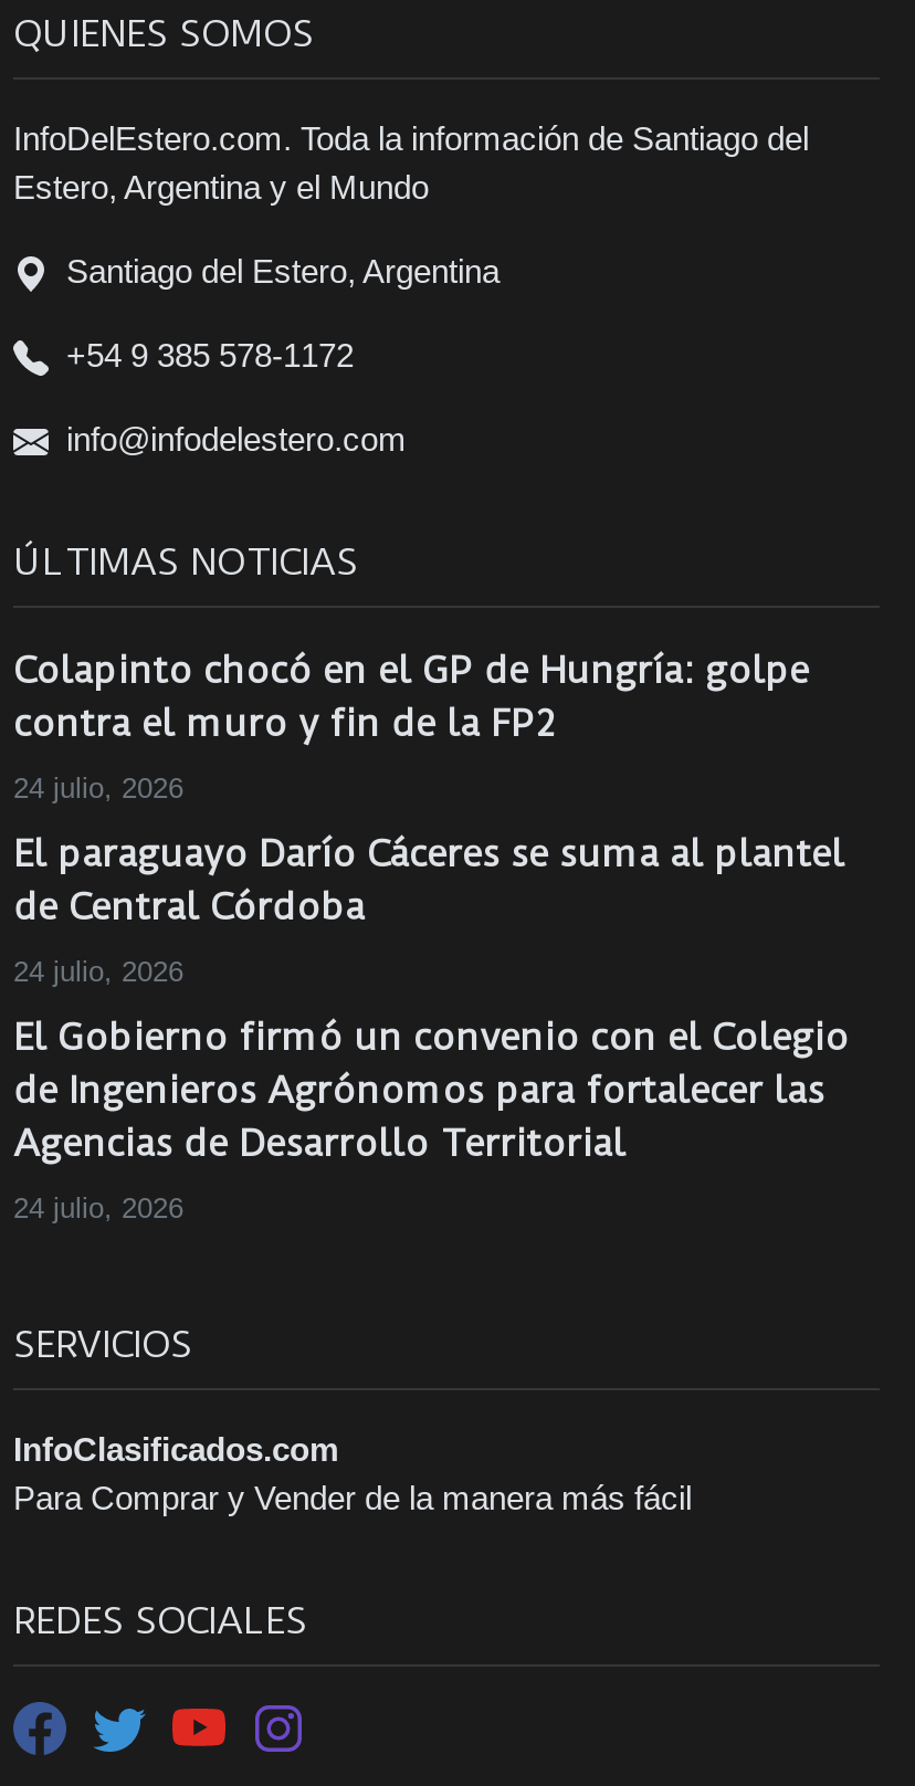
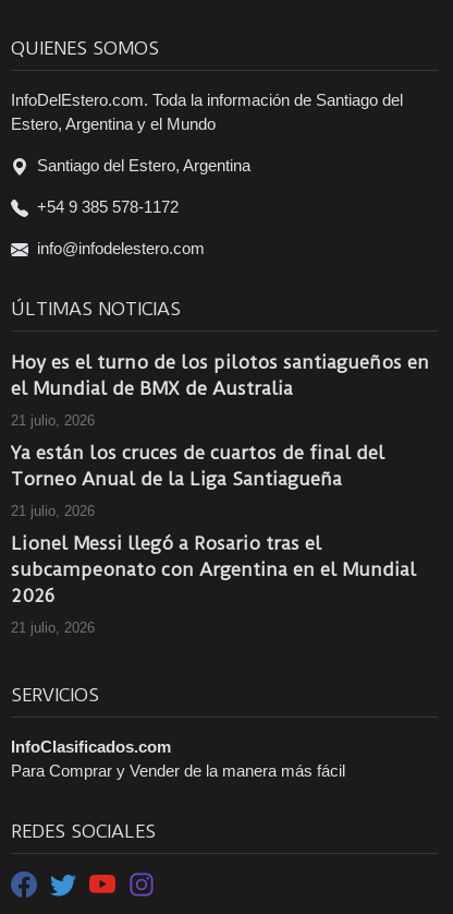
[13,647,809,744] Colapinto chocó en el GP de Hungría: golpe | contra el muro y fin de la FP2 -> [11,351,429,399] Hoy es el turno de los pilotos santiagueños en | el Mundial de BMX de Australia
[13,771,183,804] 24 julio, 2026 -> [11,412,95,428] 21 julio, 2026
[13,831,844,928] El paraguayo Darío Cáceres se suma al plantel | de Central Córdoba -> [11,442,384,490] Ya están los cruces de cuartos de final del | Torneo Anual de la Liga Santiagueña
[13,954,183,988] 24 julio, 2026 -> [11,503,95,519] 21 julio, 2026
[13,1014,849,1164] El Gobierno firmó un convenio con el Colegio | de Ingenieros Agrónomos para fortalecer las | Agencias de Desarrollo Territorial -> [11,532,416,606] Lionel Messi llegó a Rosario tras el | subcampeonato con Argentina en el Mundial | 2026
[13,1191,183,1224] 24 julio, 2026 -> [11,619,95,636] 21 julio, 2026

